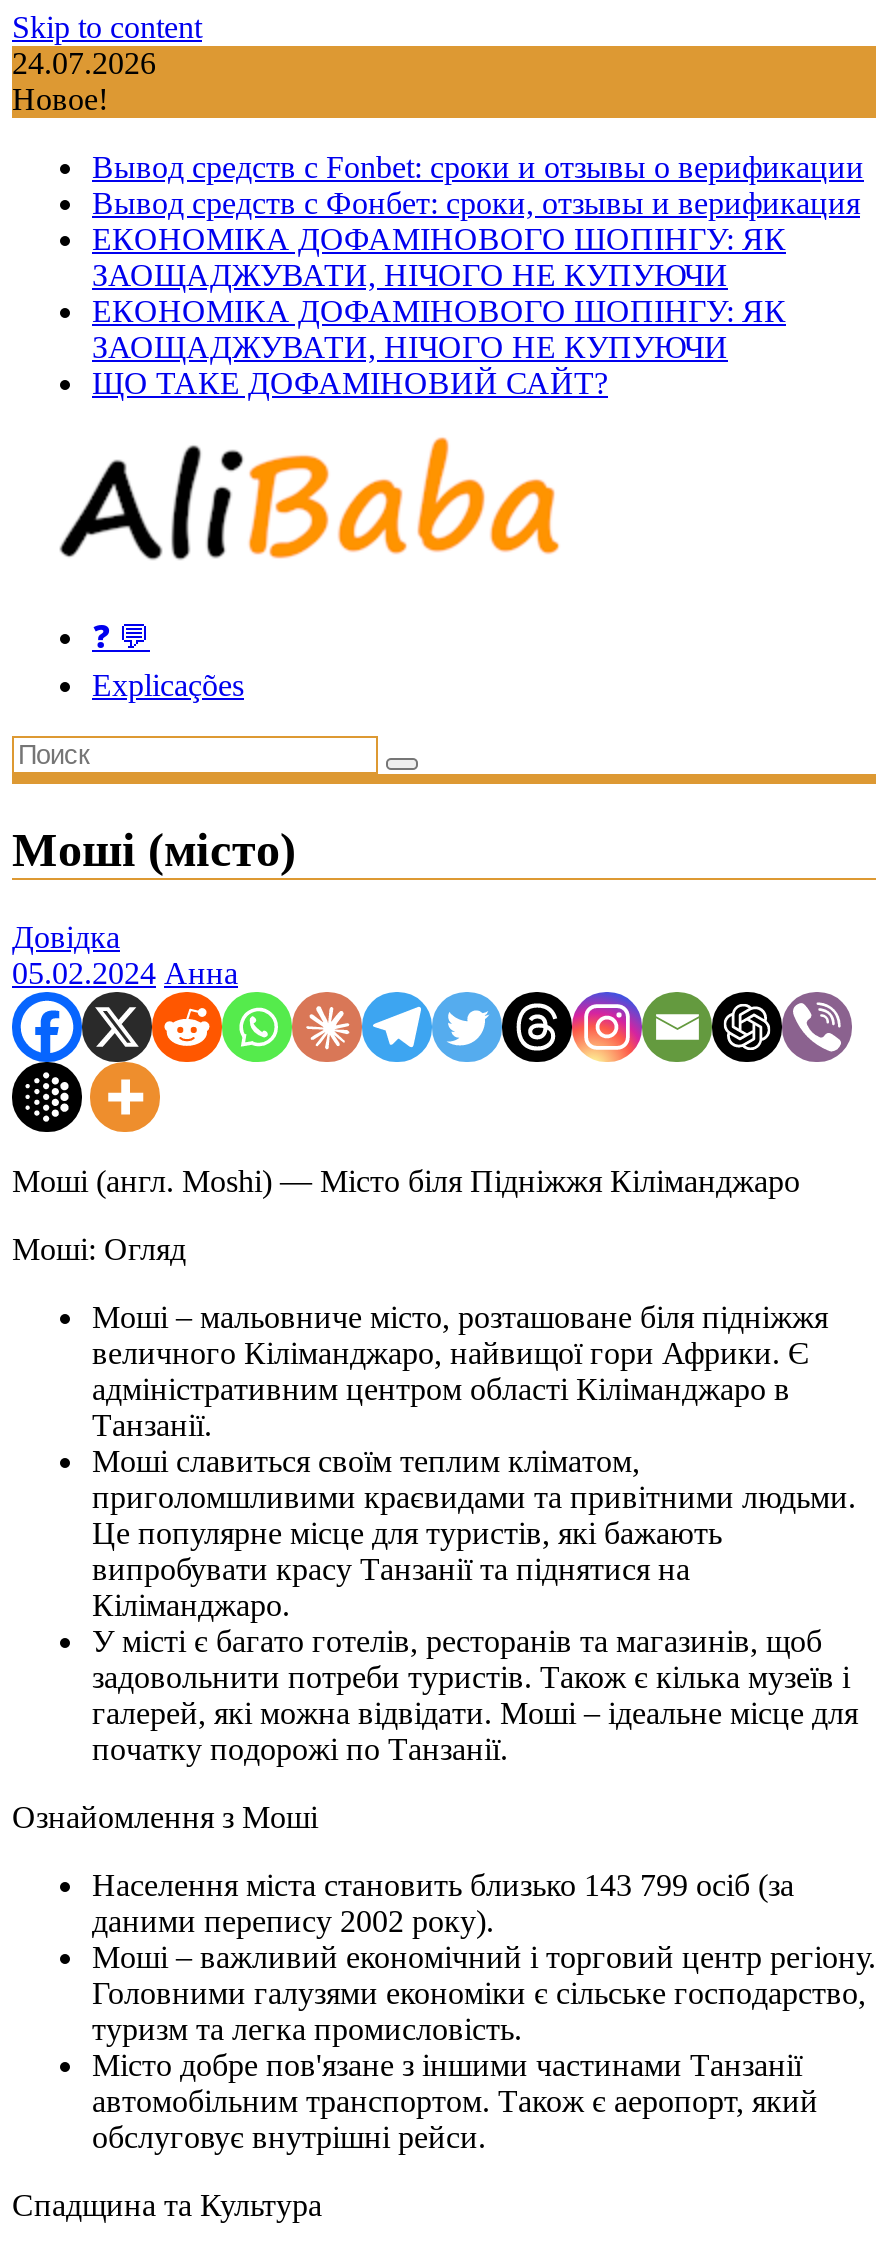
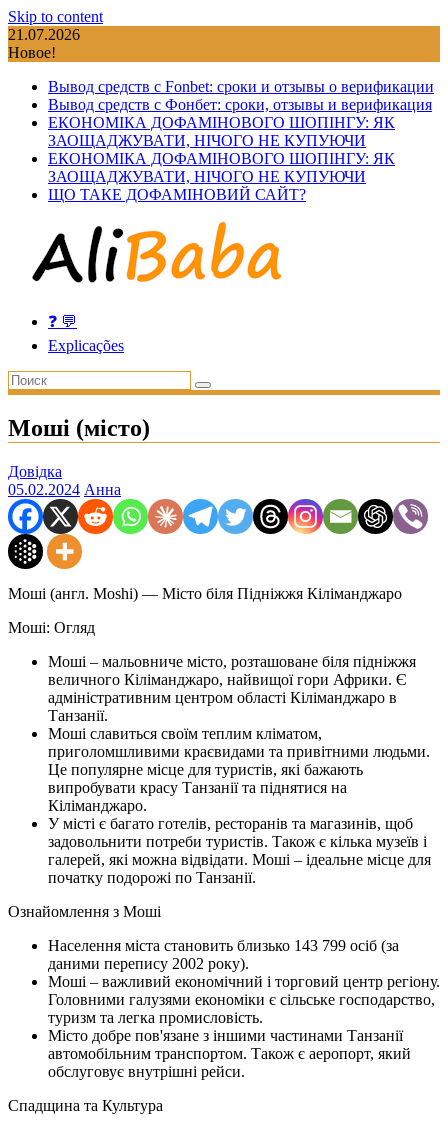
[12,46,156,80] 24.07.2026 -> [8,26,80,43] 21.07.2026

